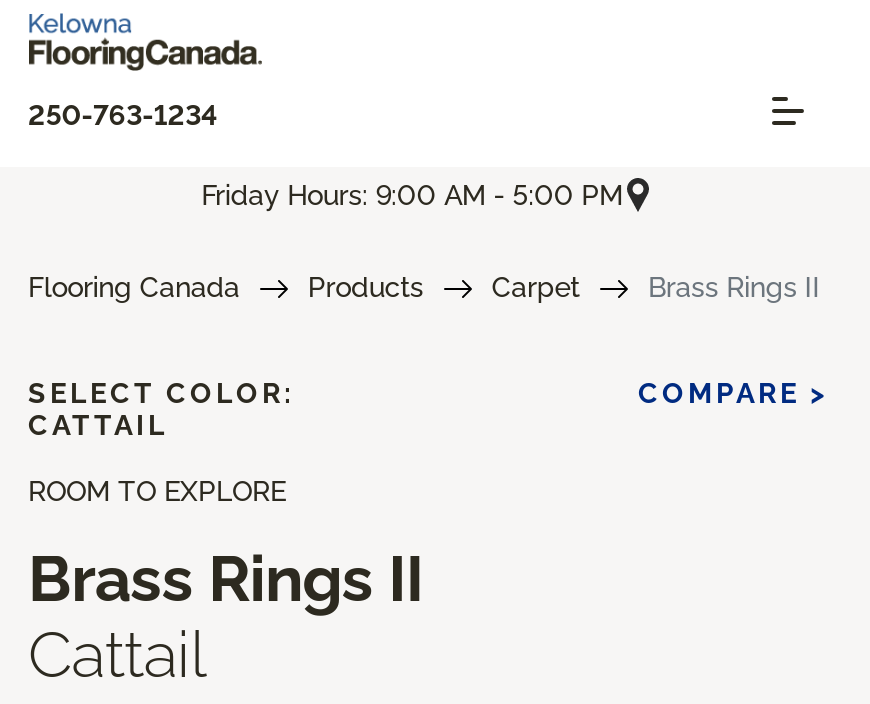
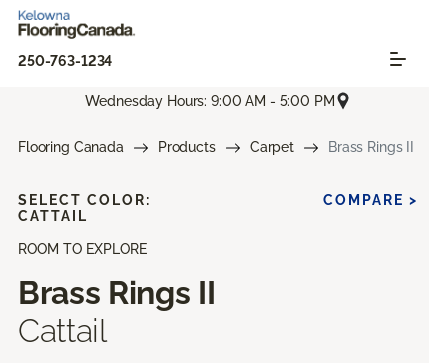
[201,178,623,210] Friday Hours: 9:00 AM - 5:00 PM -> [85,93,335,109] Wednesday Hours: 9:00 AM - 5:00 PM

